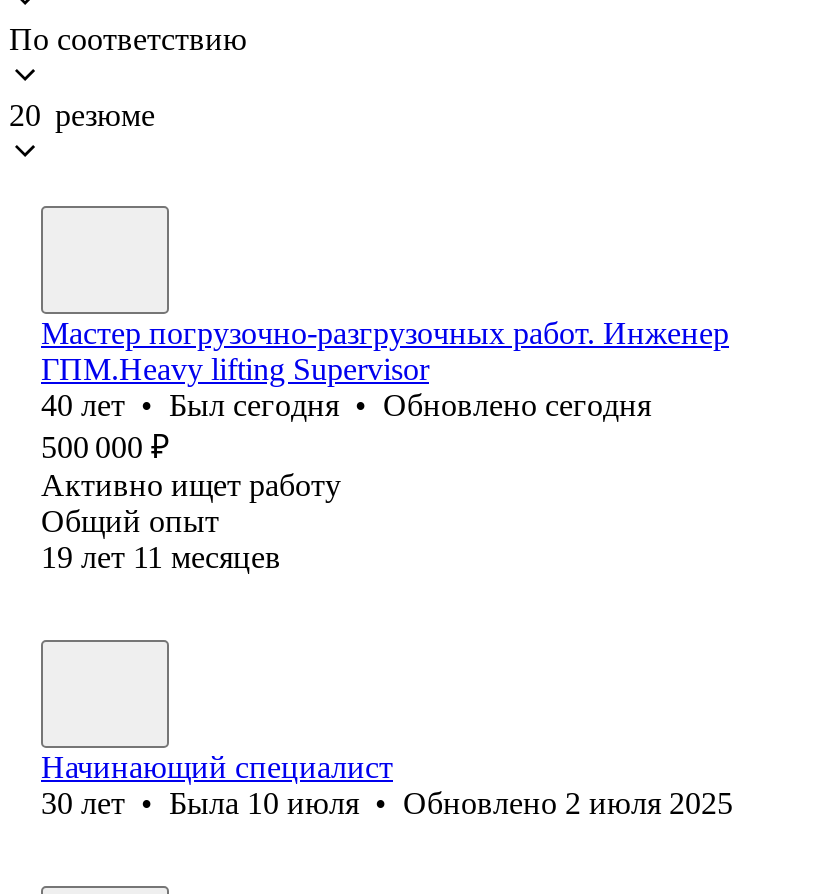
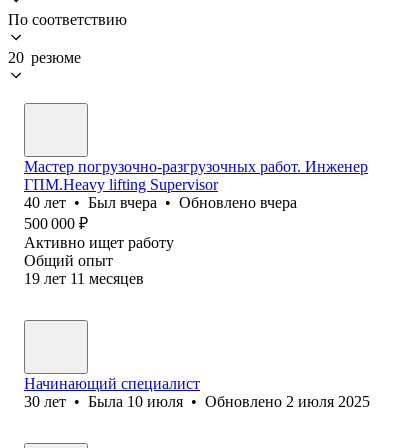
[41,388,651,422] 40 лет • Был сегодня • Обновлено сегодня -> [24,194,297,211] 40 лет • Был вчера • Обновлено вчера

